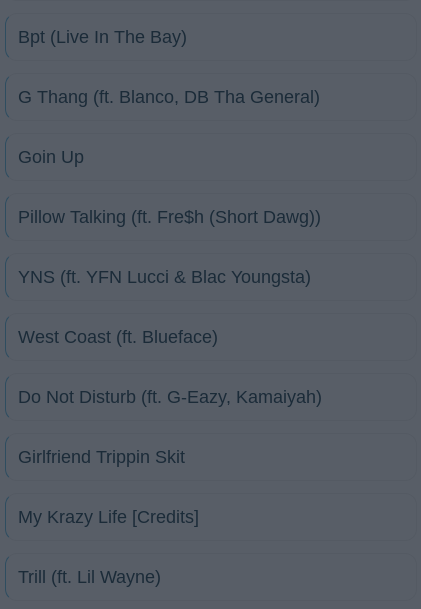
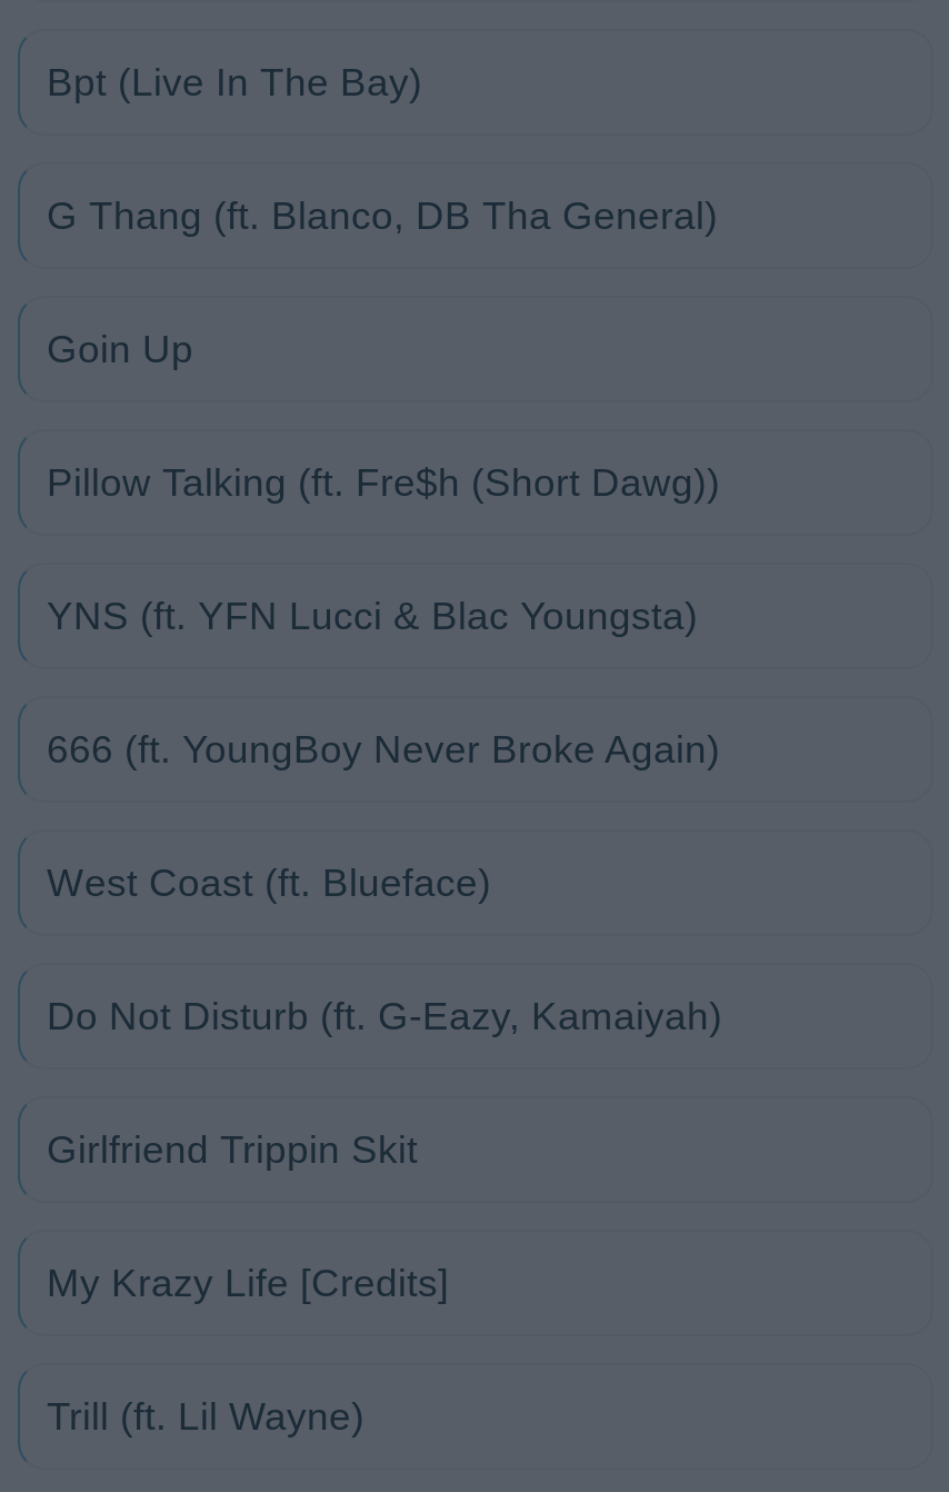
none -> [47,727,720,772] 666 (ft. YoungBoy Never Broke Again)

